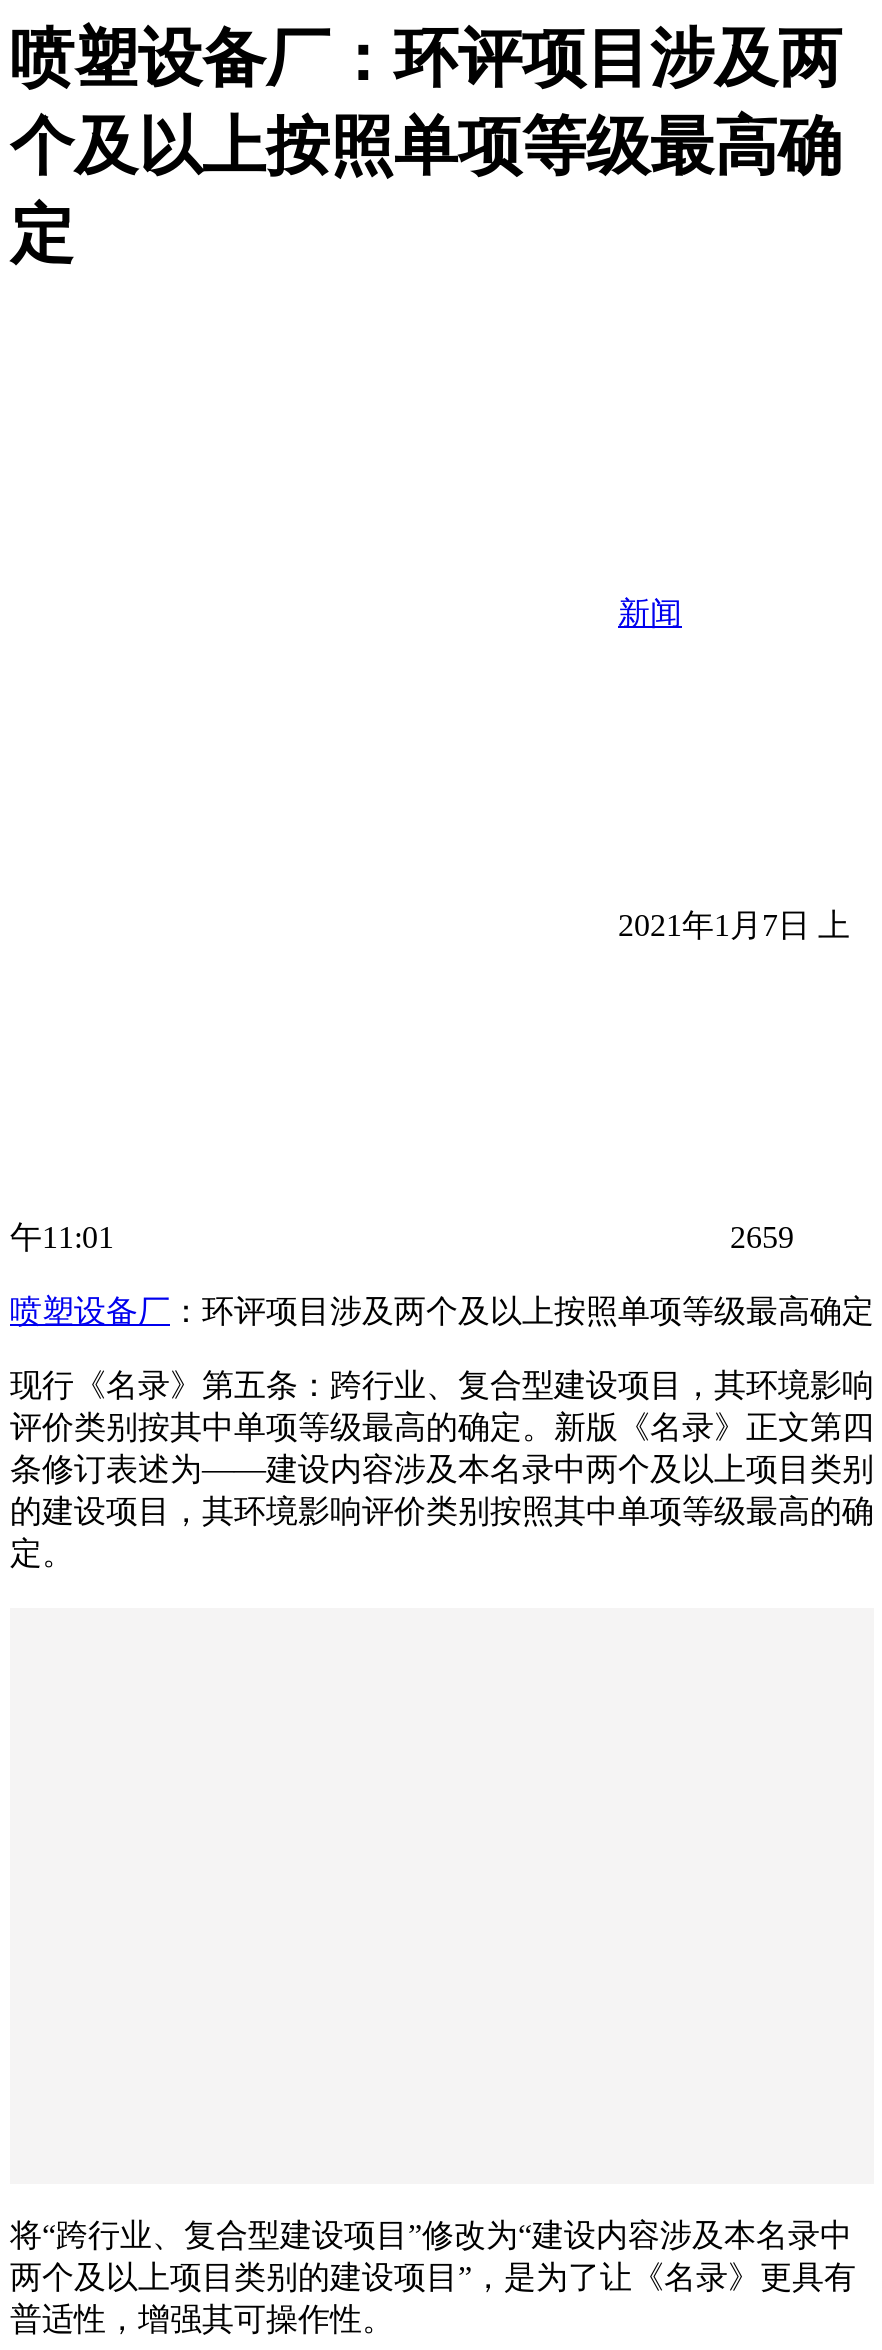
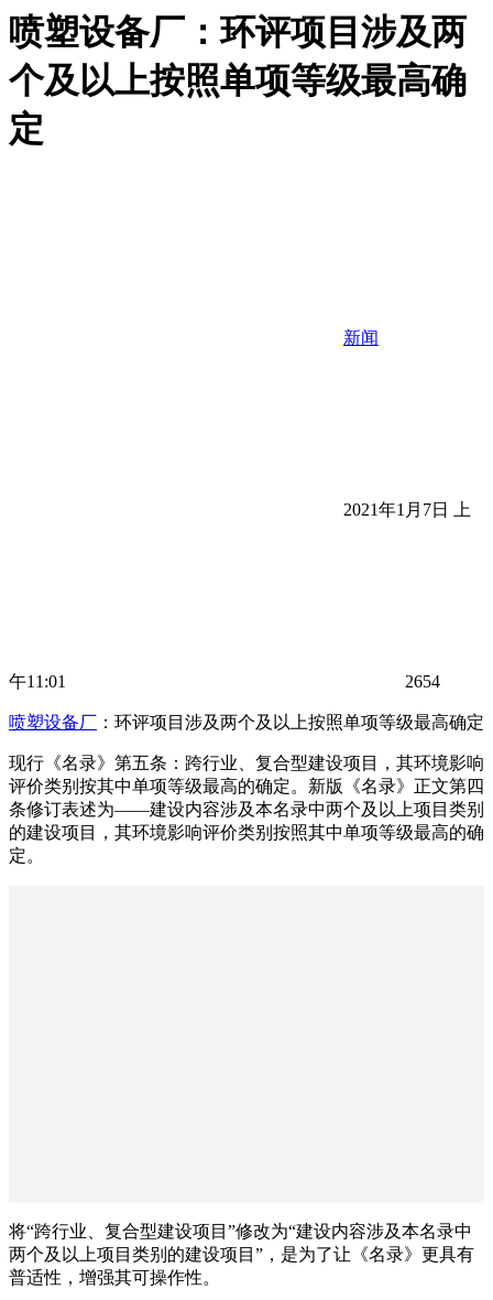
[722,1220,794,1254] 2659 -> [401,672,440,691] 2654

